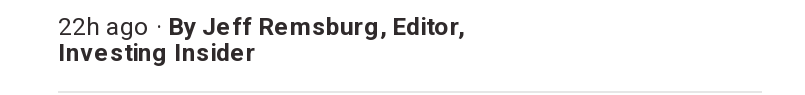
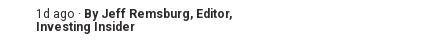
[58,13,464,41] 22h ago · By Jeff Remsburg, Editor, -> [36,7,232,21] 1d ago · By Jeff Remsburg, Editor,

